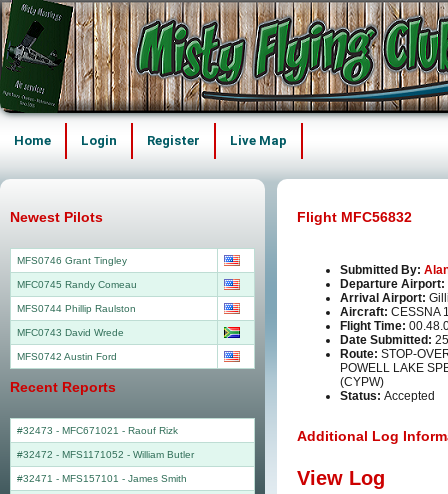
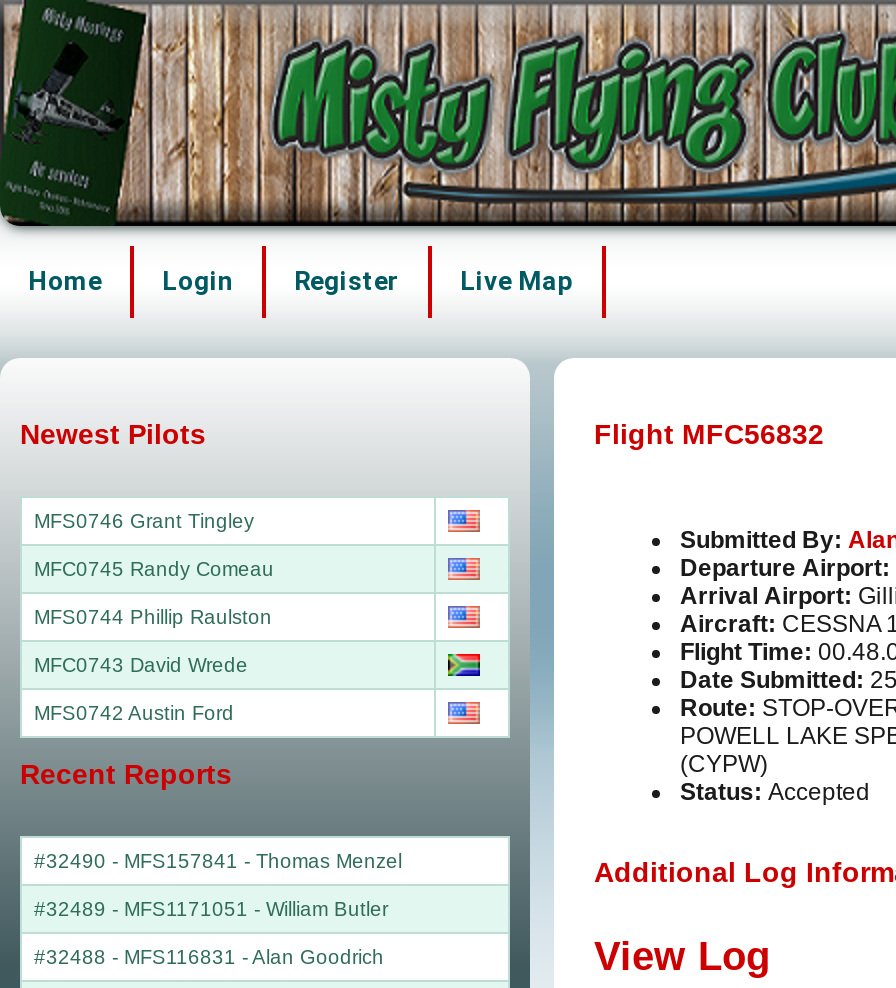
[17,425,178,436] #32473 - MFC671021 - Raouf Rizk -> [34,850,402,872] #32490 - MFS157841 - Thomas Menzel
[17,449,194,460] #32472 - MFS1171052 - William Butler -> [34,898,388,920] #32489 - MFS1171051 - William Butler
[17,473,187,484] #32471 - MFS157101 - James Smith -> [34,946,384,968] #32488 - MFS116831 - Alan Goodrich

